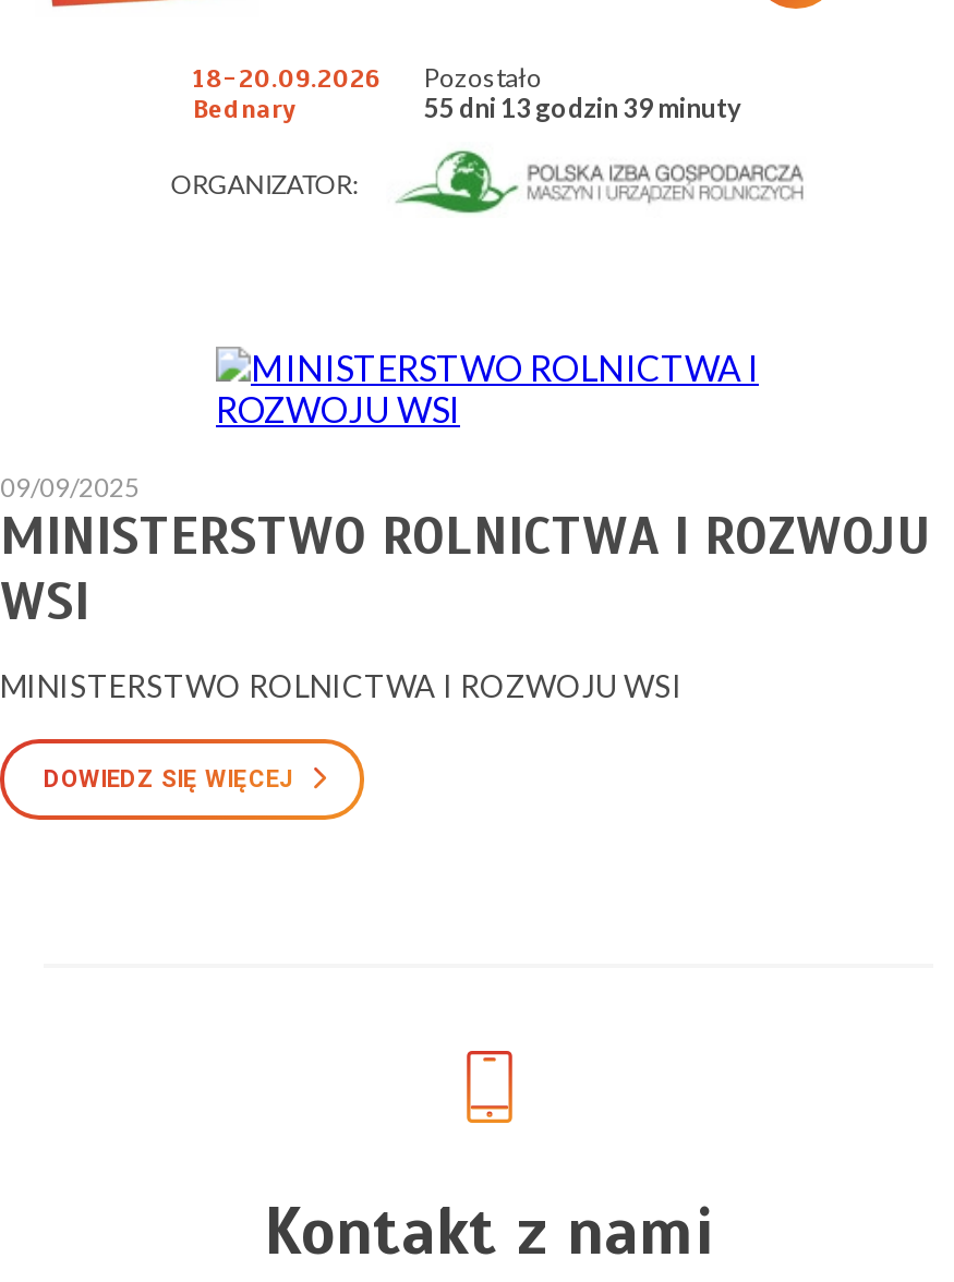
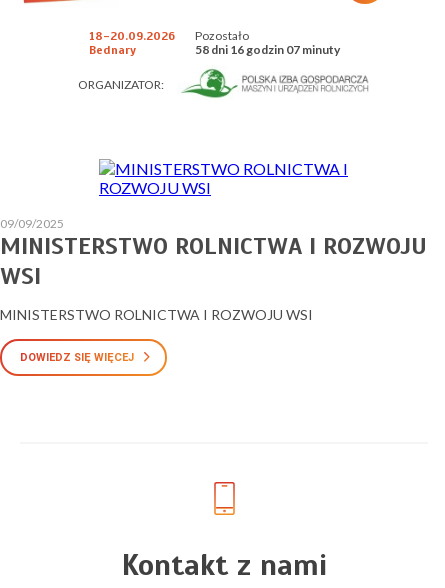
[424,92,740,124] 55 dni 13 godzin 39 minuty -> [194,42,339,57] 58 dni 16 godzin 07 minuty

